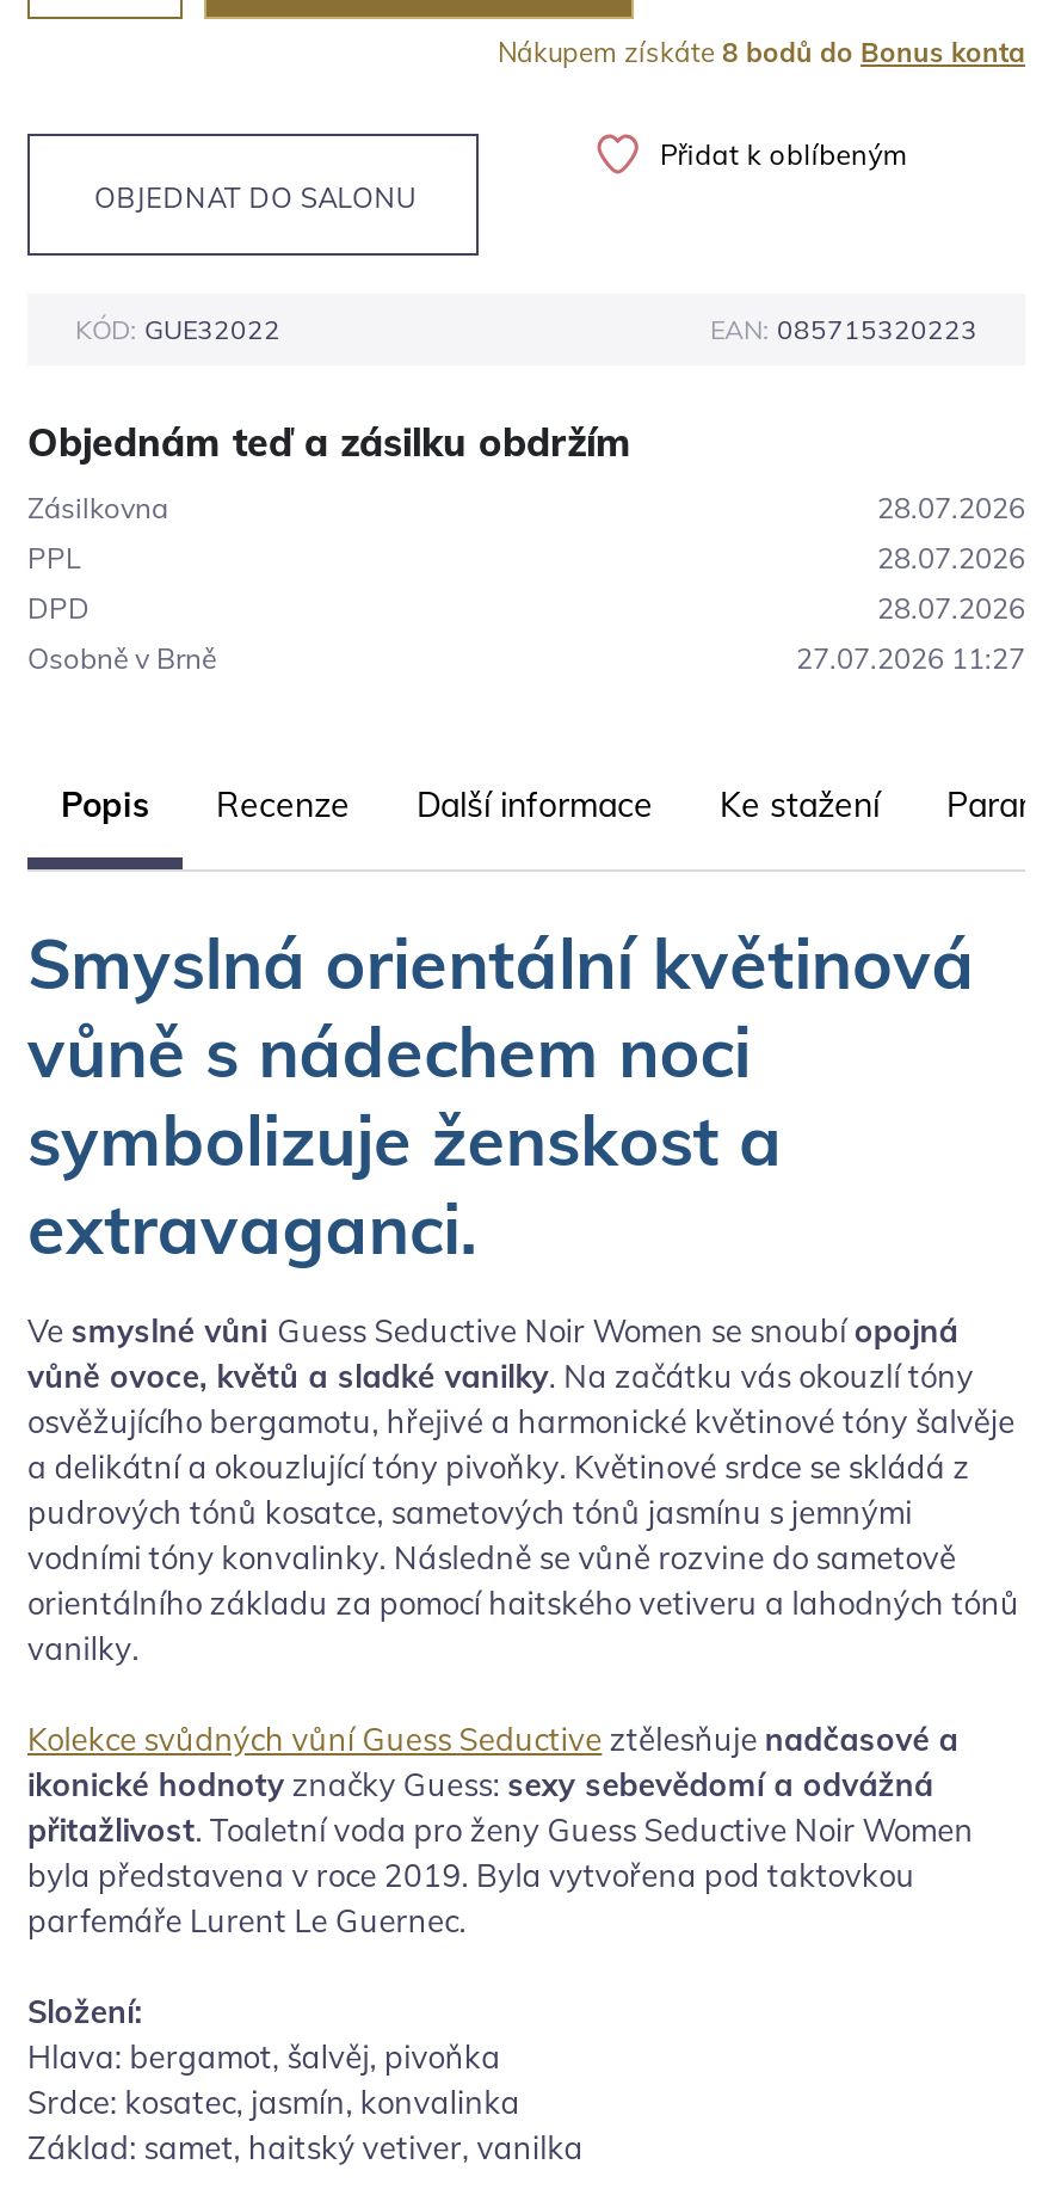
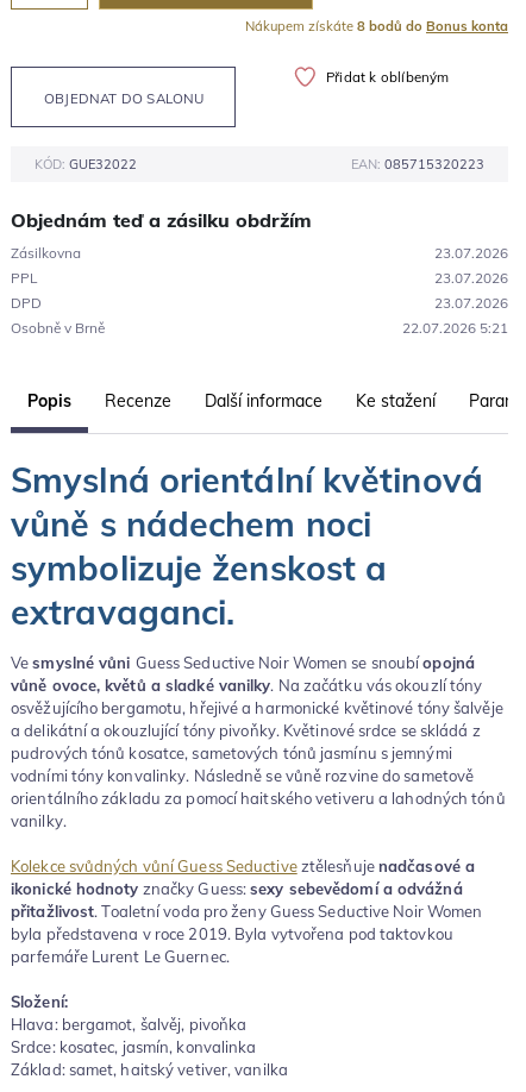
[877,489,1025,525] 28.07.2026 -> [434,244,508,261] 23.07.2026
[877,539,1025,575] 28.07.2026 -> [434,269,508,286] 23.07.2026
[877,589,1025,625] 28.07.2026 -> [434,294,508,311] 23.07.2026
[796,640,1025,675] 27.07.2026 11:27 -> [402,319,508,336] 22.07.2026 5:21

